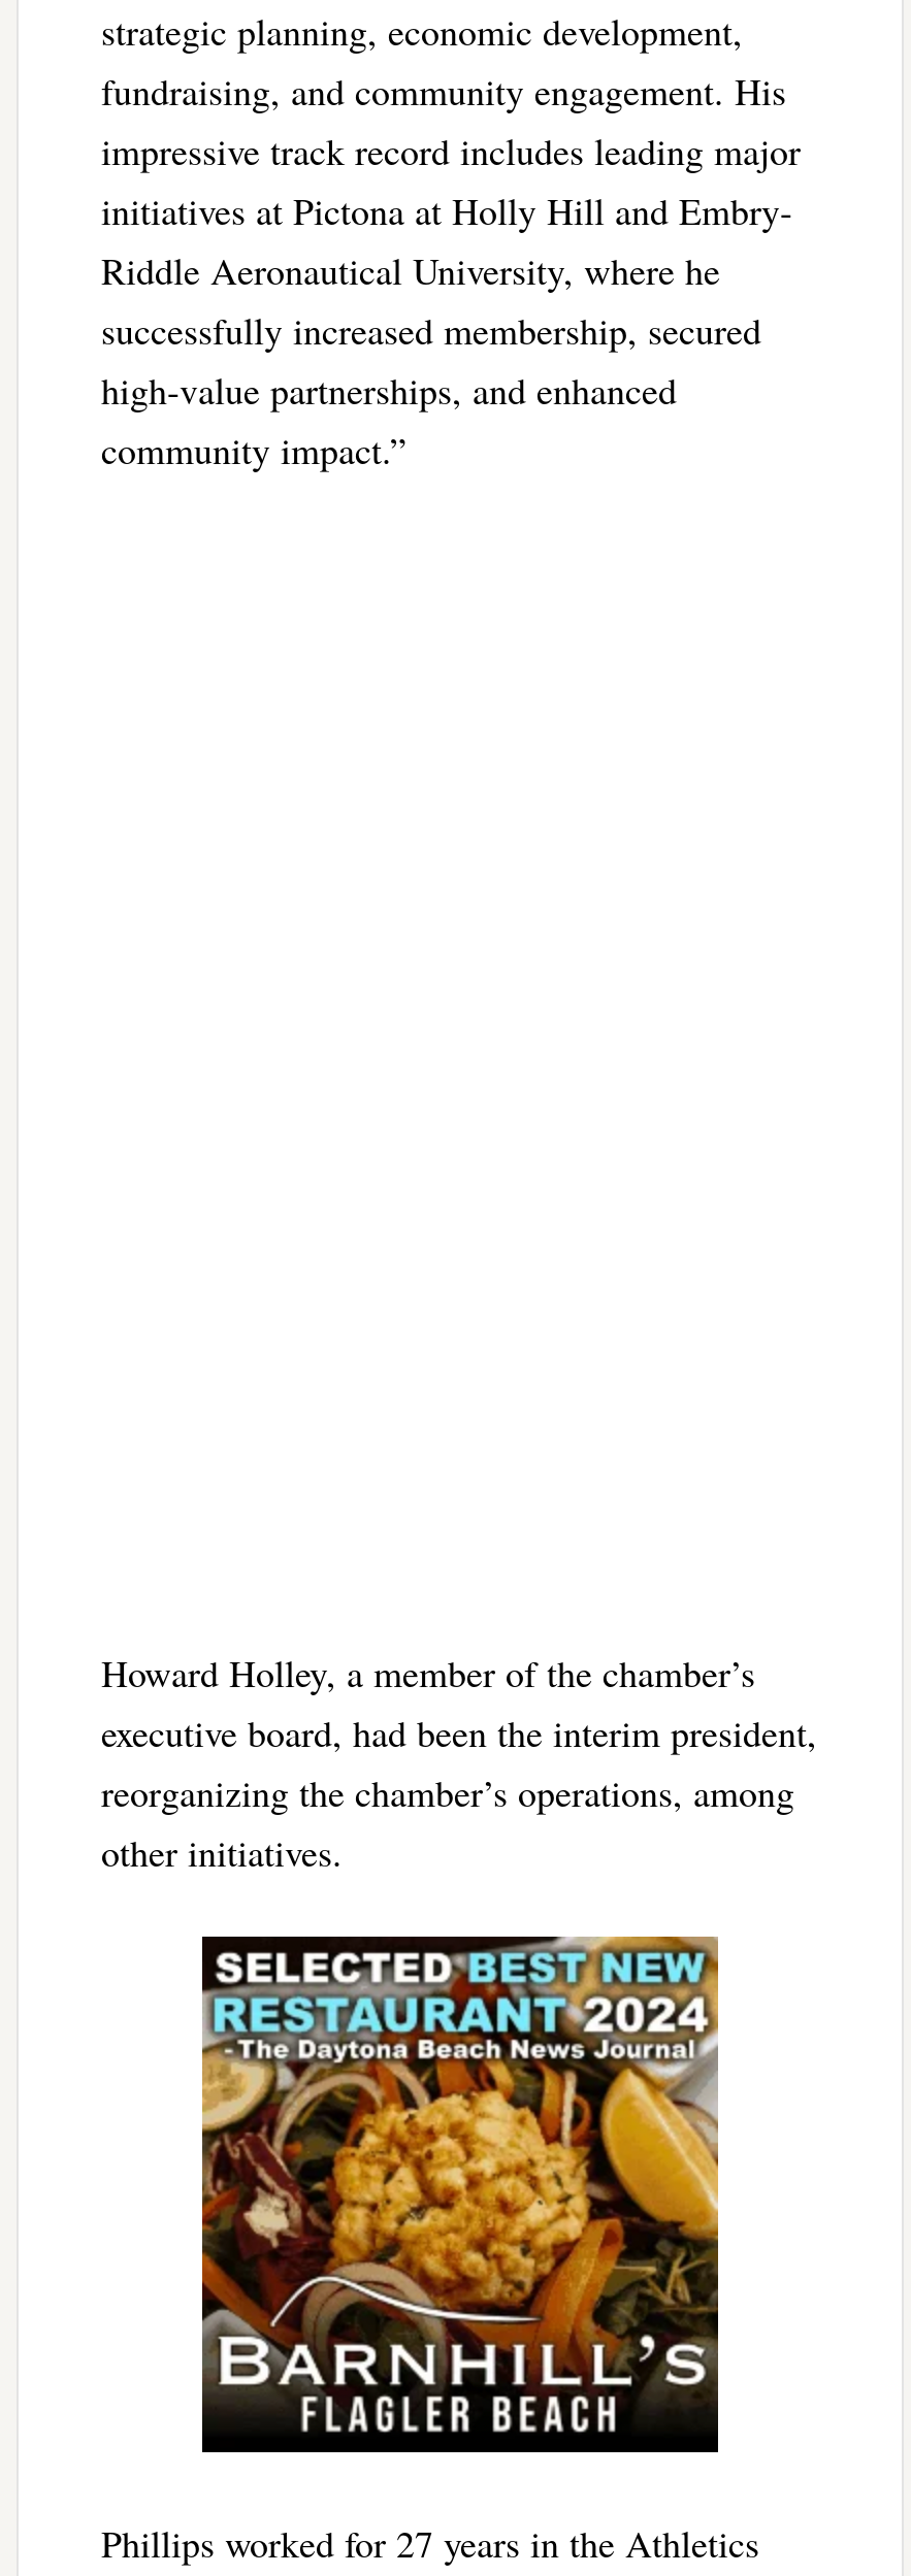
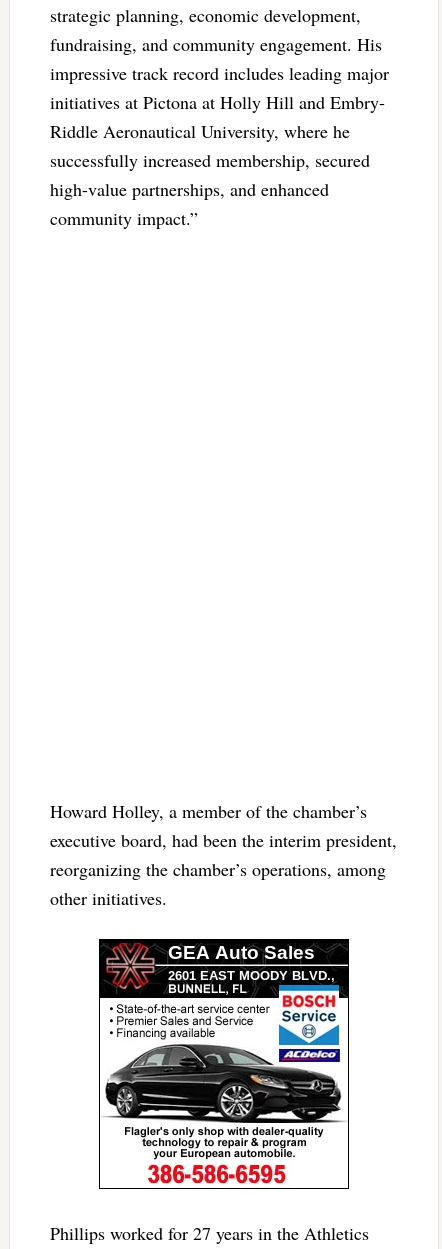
[200,1935,720,2452] [image] -> [98,938,350,1188] [image]

